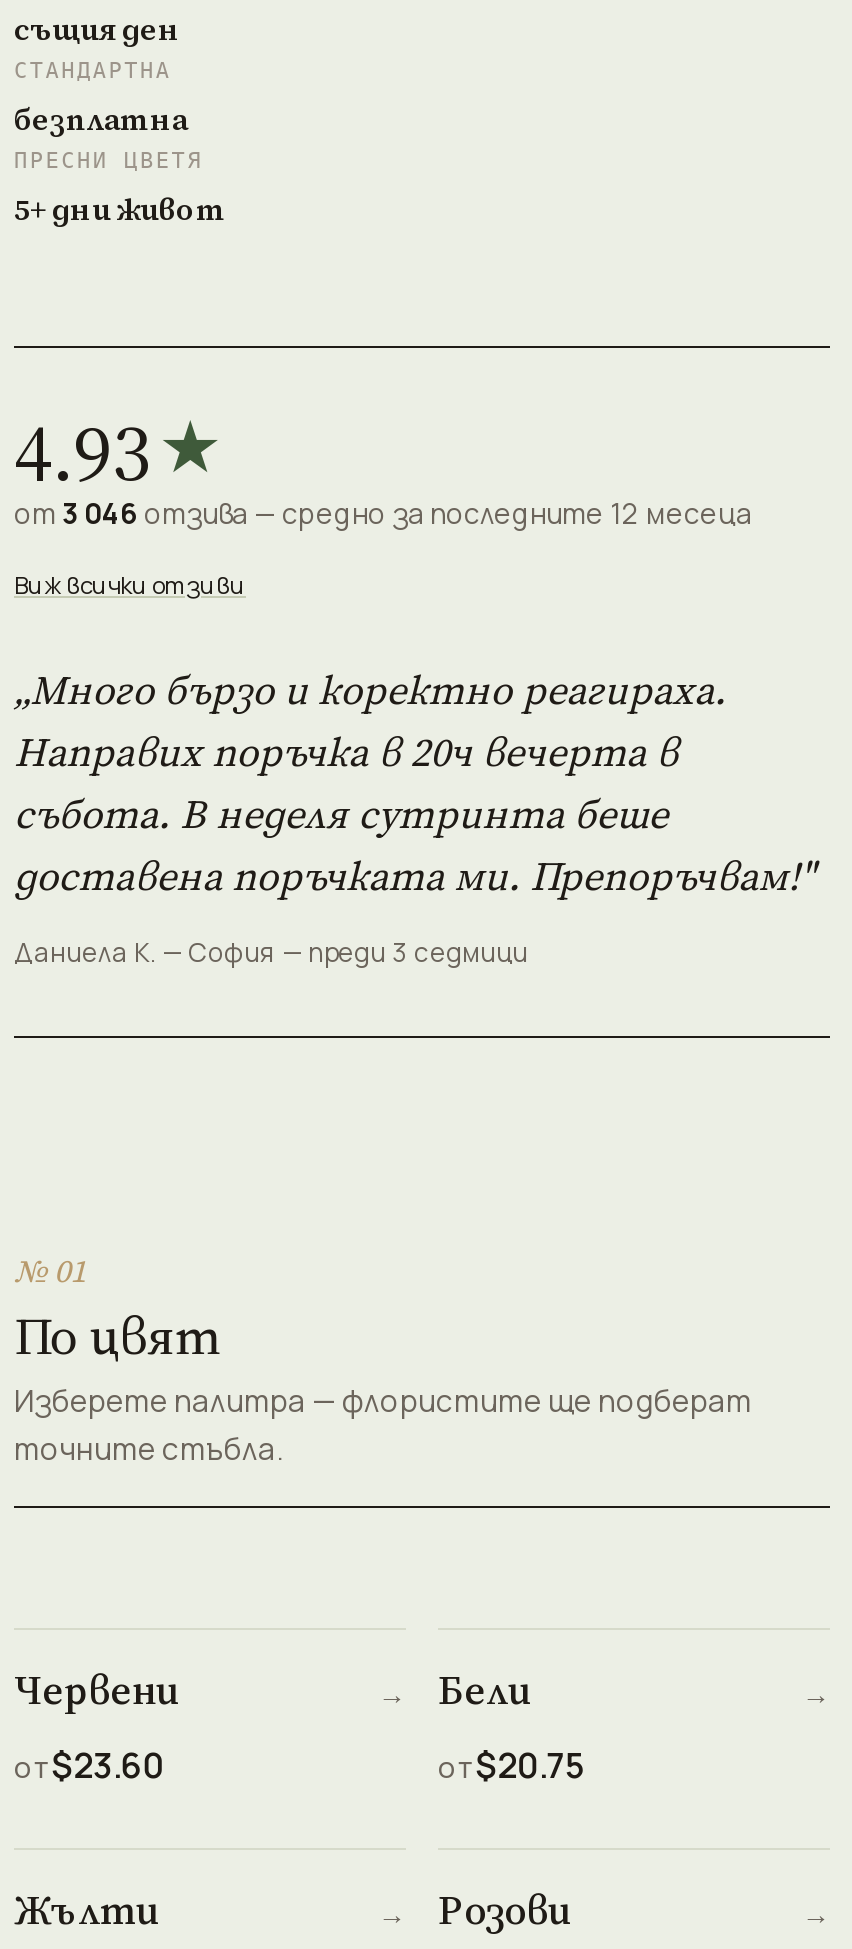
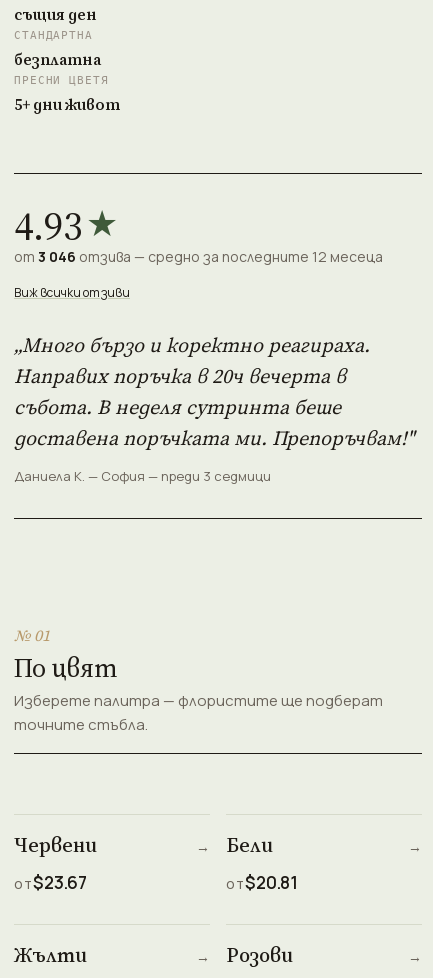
[14,1742,165,1788] ОТ$23.60 -> [14,871,87,894] ОТ$23.67
[438,1742,585,1788] ОТ$20.75 -> [226,871,298,894] ОТ$20.81

